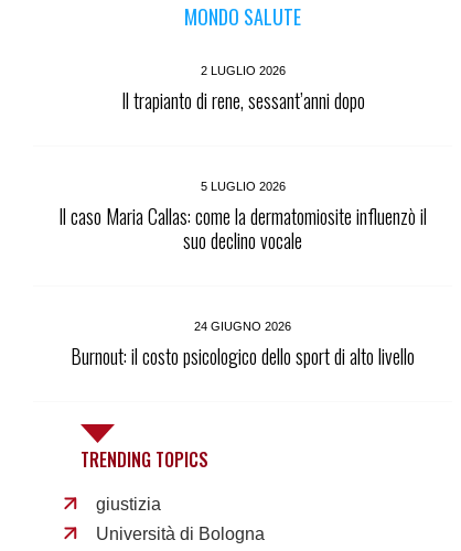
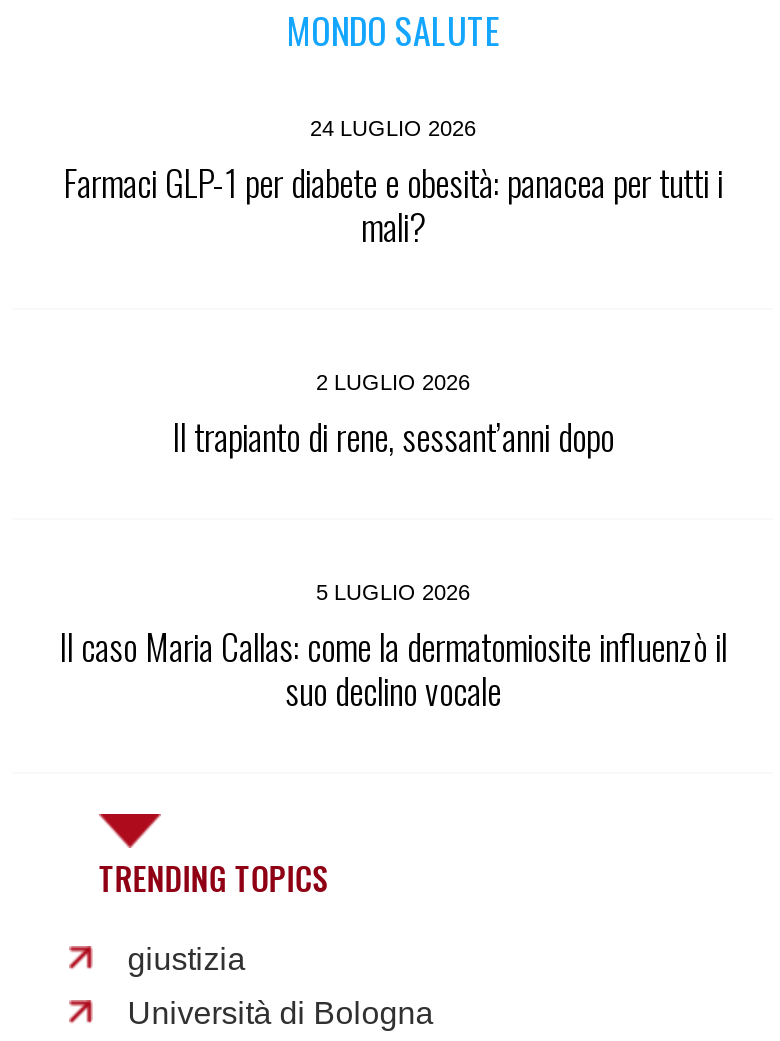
none -> [63,116,723,252] 24 LUGLIO 2026 | Farmaci GLP-1 per diabete e obesità: panacea per tutti i | mali?
moved [58,64,427,255] -> [59,370,727,716]: 2 LUGLIO 2026 | Il trapianto di rene, sessant’anni dopo | 5 LUGLIO 2026 | Il caso Maria Callas: come la dermatomiosite influenzò il | suo declino vocale
[71,320,415,370] 24 GIUGNO 2026 | Burnout: il costo psicologico dello sport di alto livello -> none

